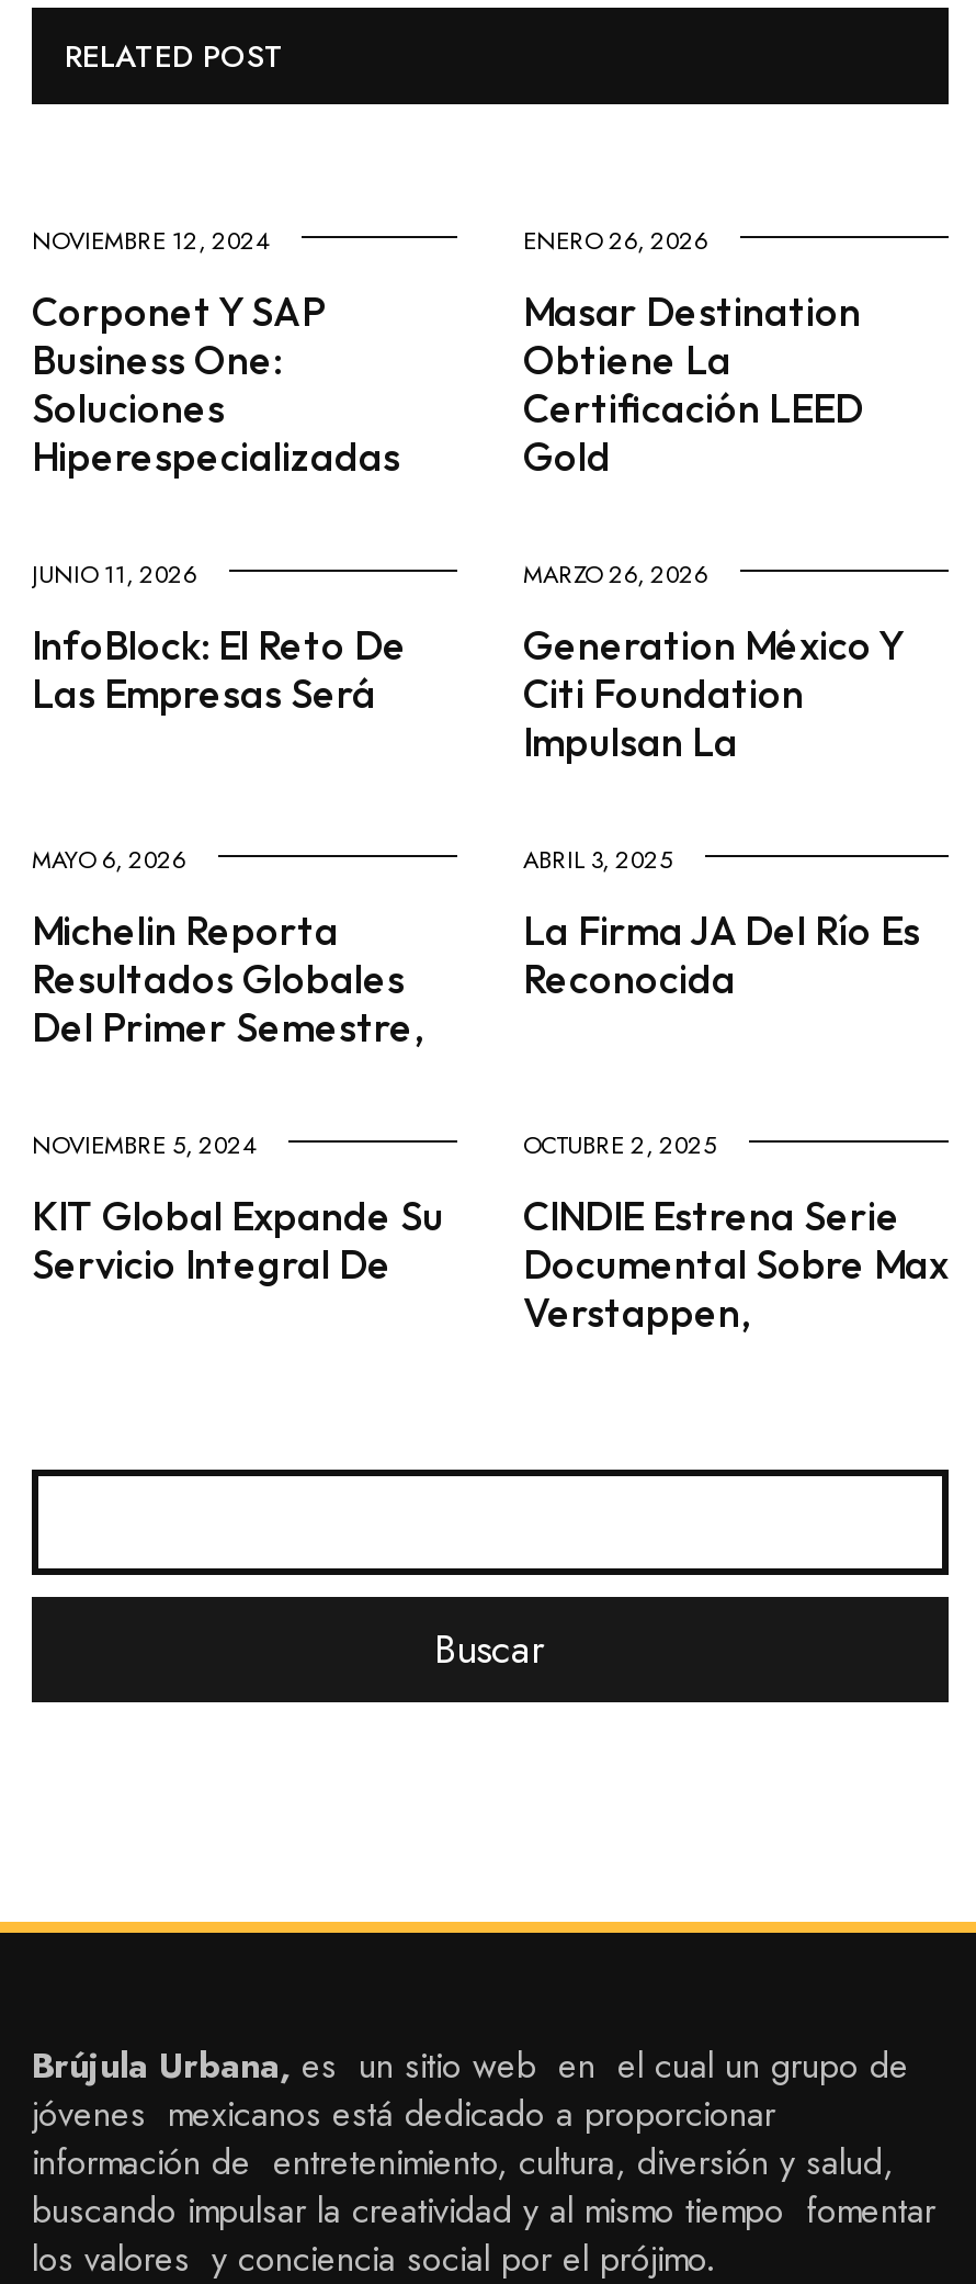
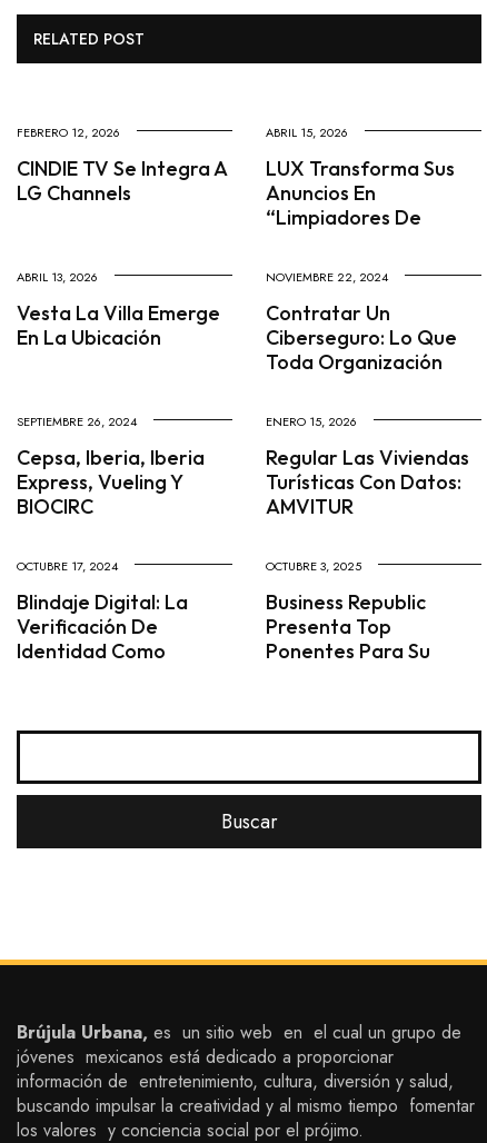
[32,222,269,257] NOVIEMBRE 12, 2024 -> [17,123,120,141] FEBRERO 12, 2026
[523,222,707,257] ENERO 26, 2026 -> [266,123,348,141] ABRIL 15, 2026
[32,286,400,481] Corponet Y SAP | Business One: | Soluciones | Hiperespecializadas -> [17,155,228,205] CINDIE TV Se Integra A | LG Channels
[523,286,863,481] Masar Destination | Obtiene La | Certificación LEED | Gold -> [266,155,455,230] LUX Transforma Sus | Anuncios En | “limpiadores De
[32,556,196,591] JUNIO 11, 2026 -> [17,268,98,286] ABRIL 13, 2026
[523,556,707,591] MARZO 26, 2026 -> [266,268,388,286] NOVIEMBRE 22, 2024
[32,620,407,718] InfoBlock: El Reto De | Las Empresas Será -> [17,300,220,350] Vesta La Villa Emerge | En La Ubicación
[523,620,905,767] Generation México Y | Citi Foundation | Impulsan La -> [266,300,457,374] Contratar Un | Ciberseguro: Lo Que | Toda Organización
[32,841,185,877] MAYO 6, 2026 -> [17,412,137,430] SEPTIEMBRE 26, 2024
[523,841,672,877] ABRIL 3, 2025 -> [266,412,357,430] ENERO 15, 2026
[32,905,424,1052] Michelin Reporta | Resultados Globales | Del Primer Semestre, -> [17,445,205,519] Cepsa, Iberia, Iberia | Express, Vueling Y | BIOCIRC
[523,905,920,1004] La Firma JA Del Río Es | Reconocida -> [266,445,469,519] Regular Las Viviendas | Turísticas Con Datos: | AMVITUR
[32,1127,256,1162] NOVIEMBRE 5, 2024 -> [17,557,118,575] OCTUBRE 17, 2024
[523,1127,716,1162] OCTUBRE 2, 2025 -> [266,557,361,575] OCTUBRE 3, 2025
[32,1190,444,1289] KIT Global Expande Su | Servicio Integral De -> [17,589,188,664] Blindaje Digital: La | Verificación De | Identidad Como
[523,1190,949,1337] CINDIE Estrena Serie | Documental Sobre Max | Verstappen, -> [266,589,430,664] Business Republic | Presenta Top | Ponentes Para Su

